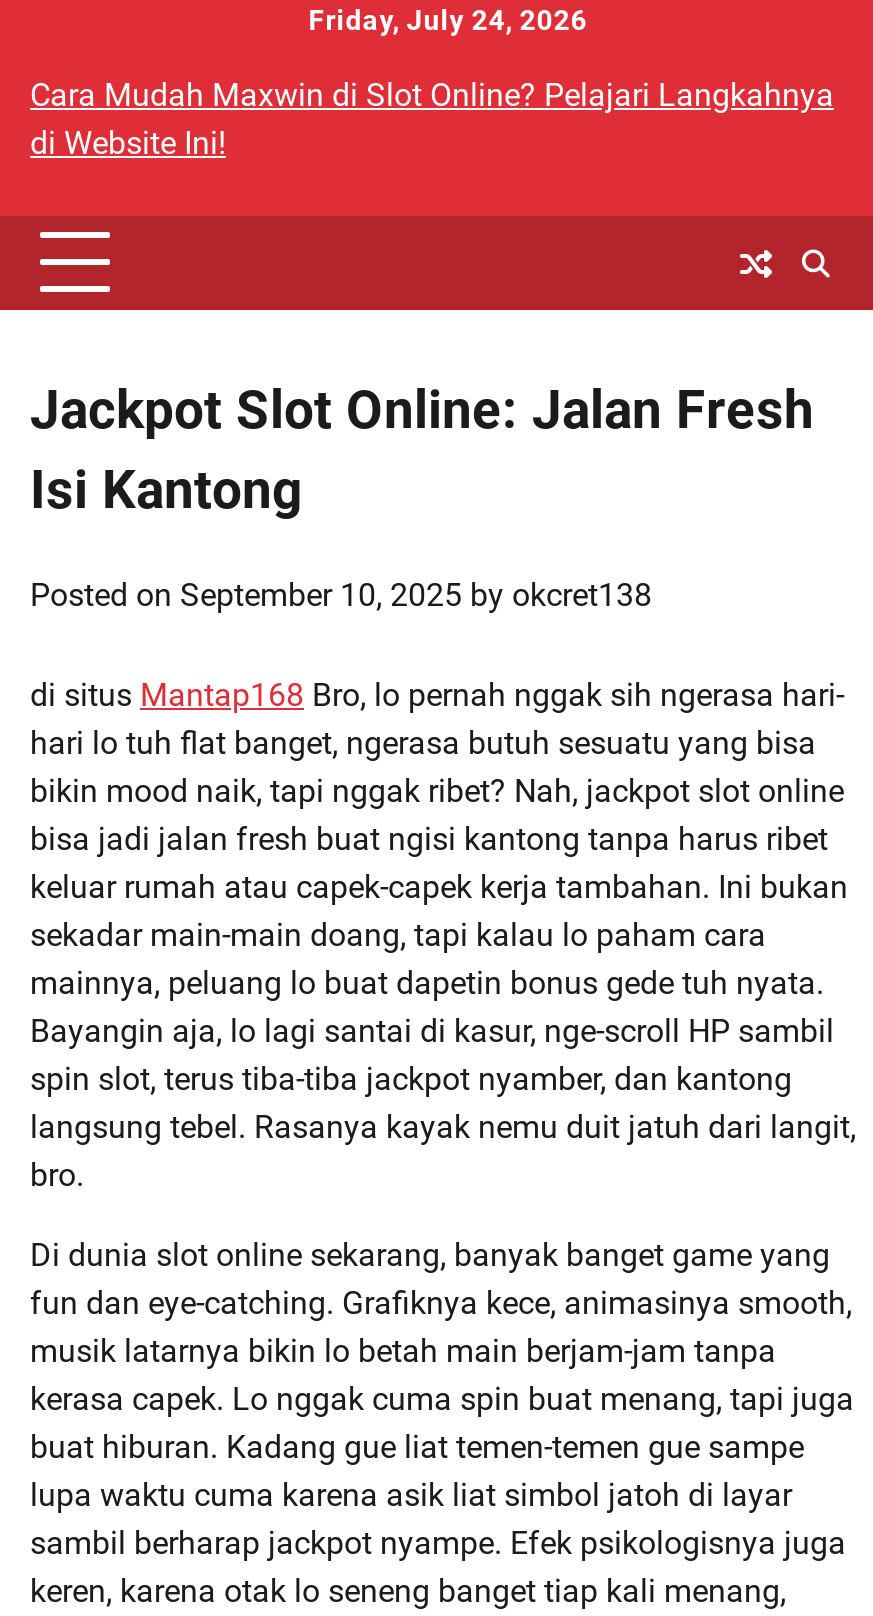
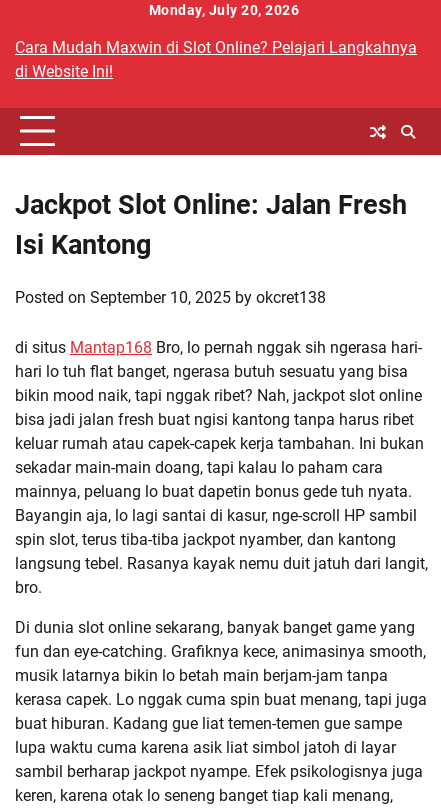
[308,4,588,36] Friday, July 24, 2026 -> [149,2,299,18] Monday, July 20, 2026

